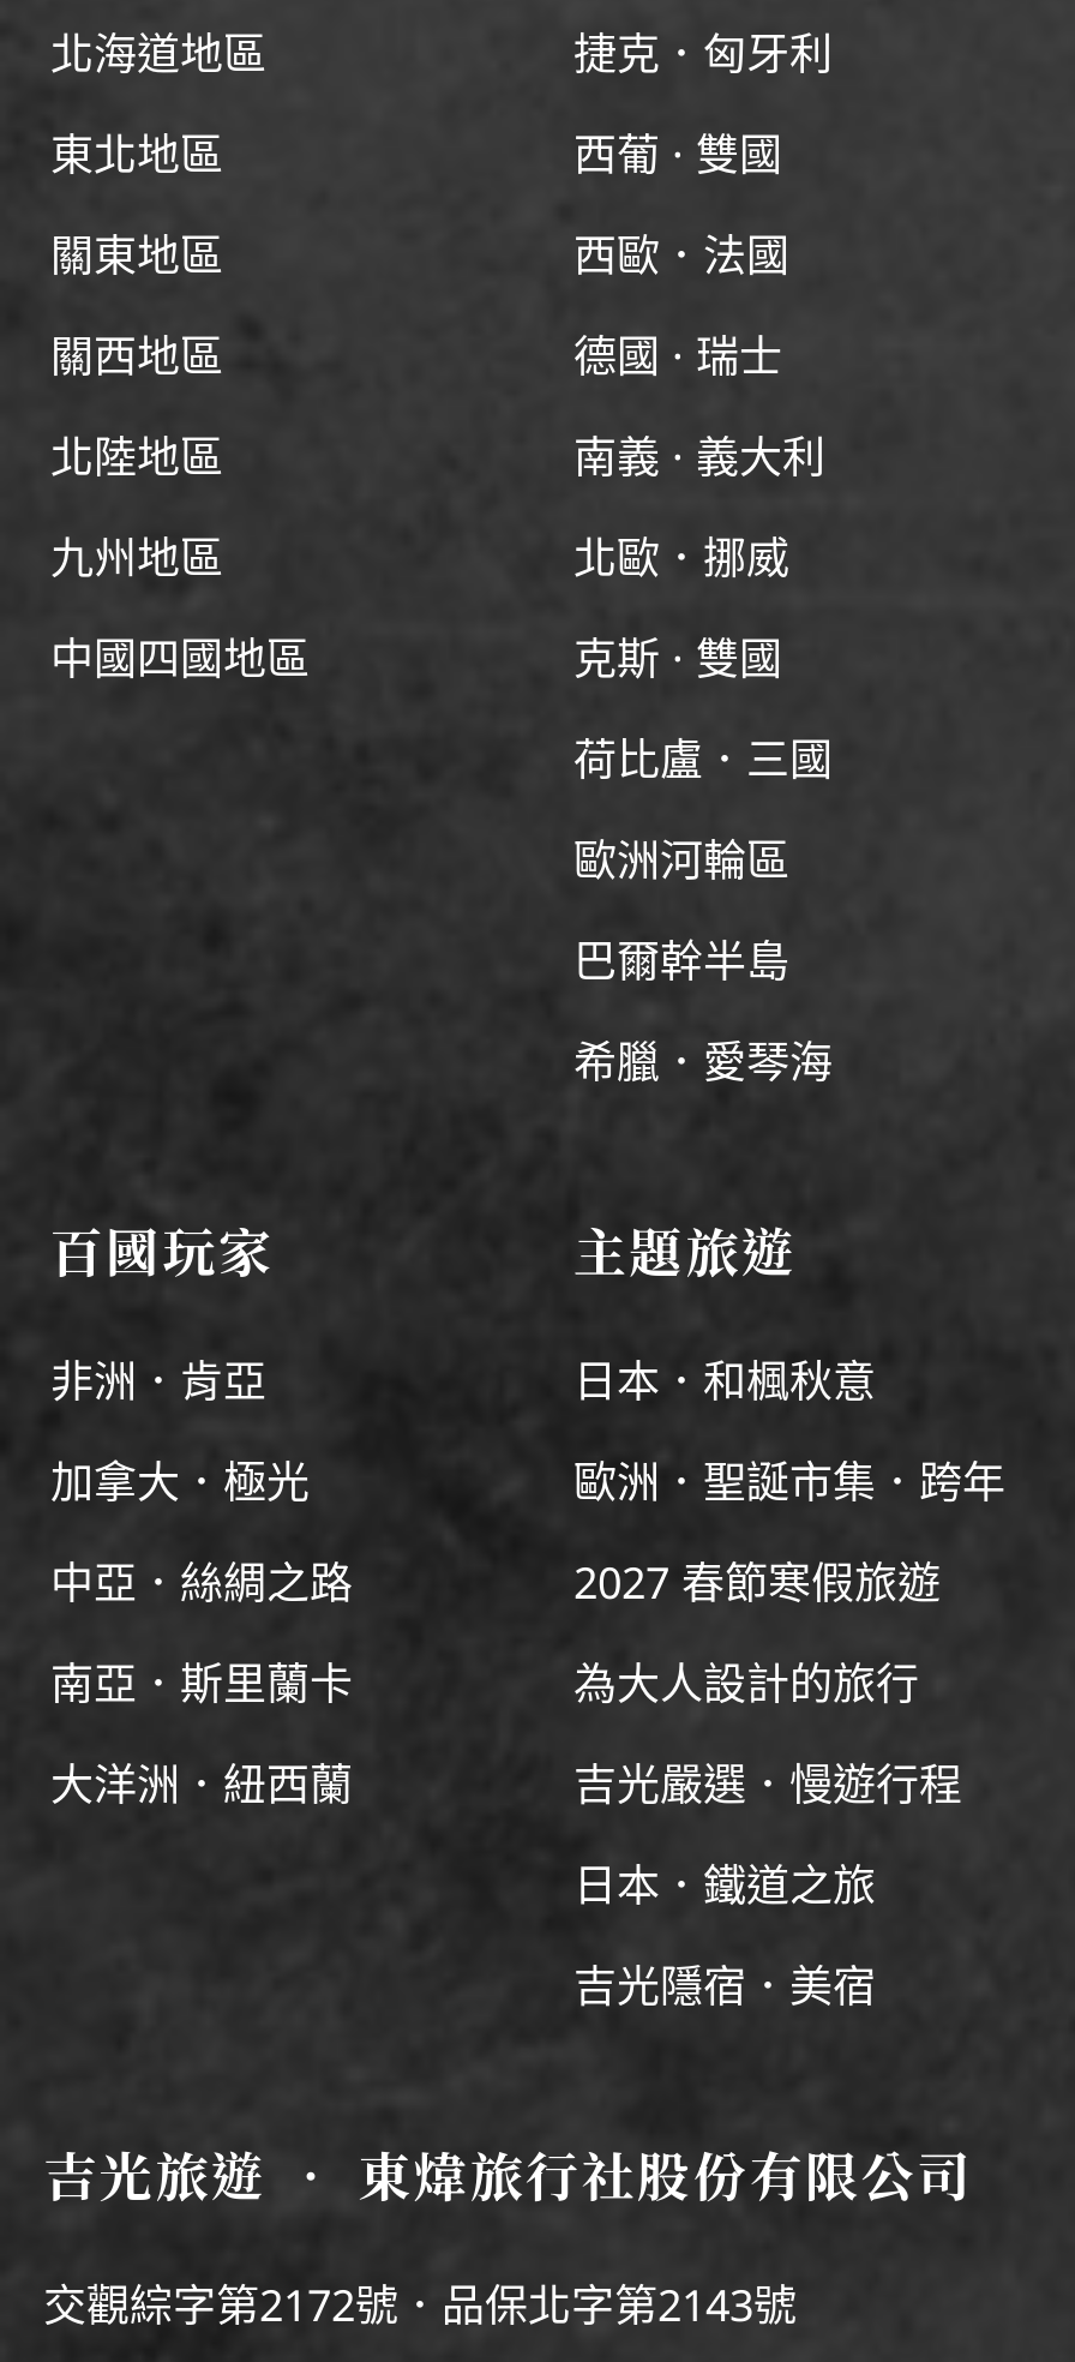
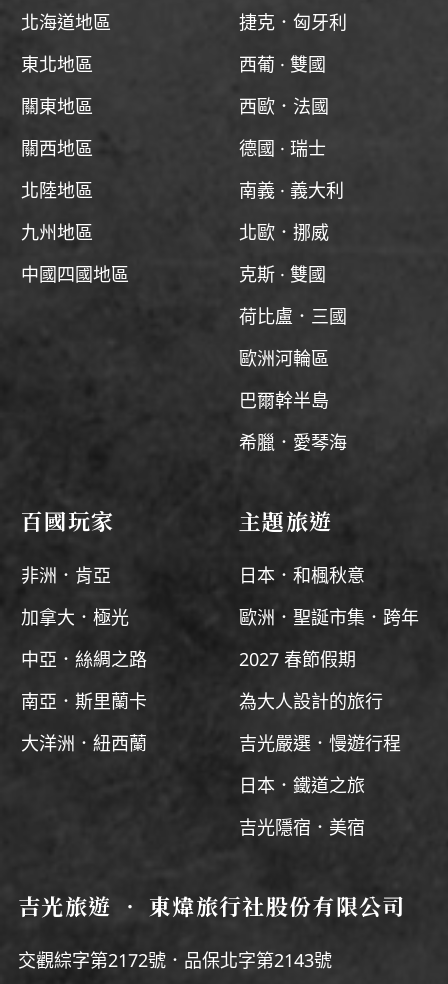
[573,1563,941,1611] 2027 春節寒假旅遊 -> [239,651,356,671] 2027 春節假期

